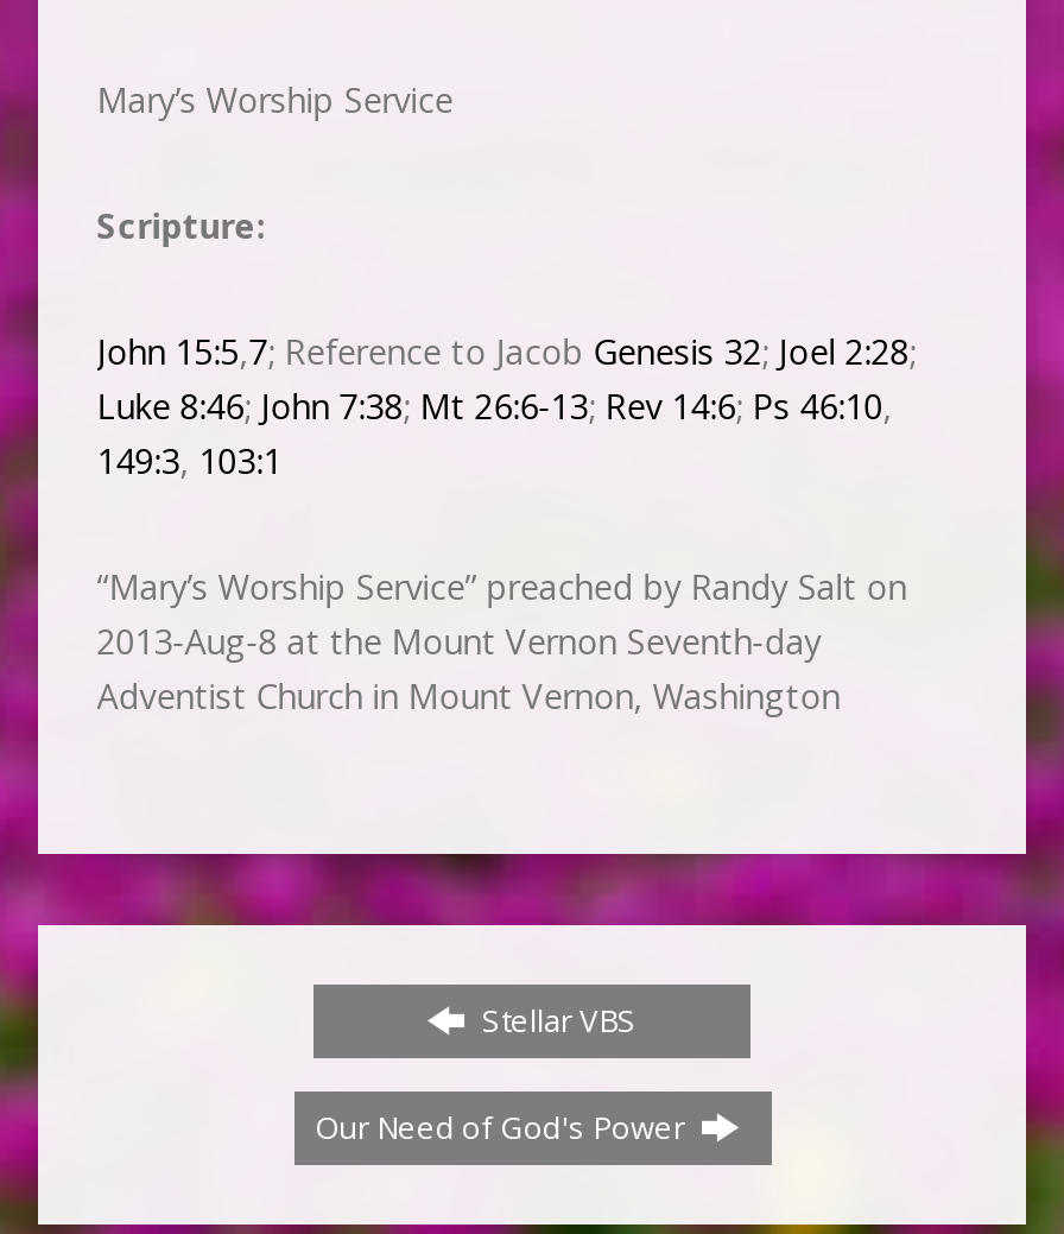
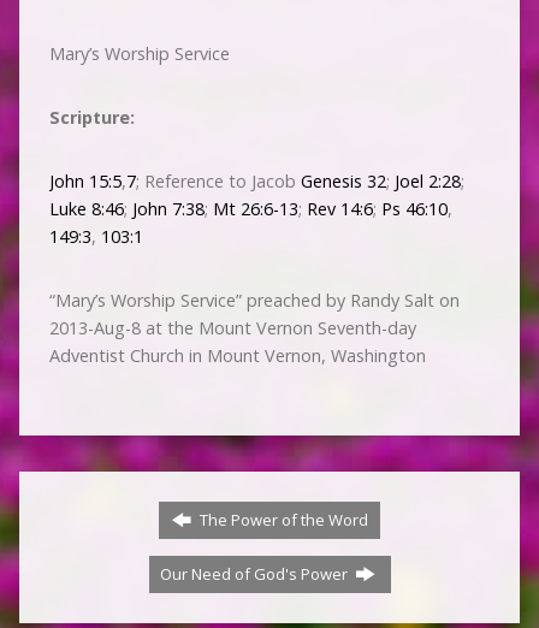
[475,998,636,1041] Stellar VBS -> [196,508,368,530] The Power of the Word

